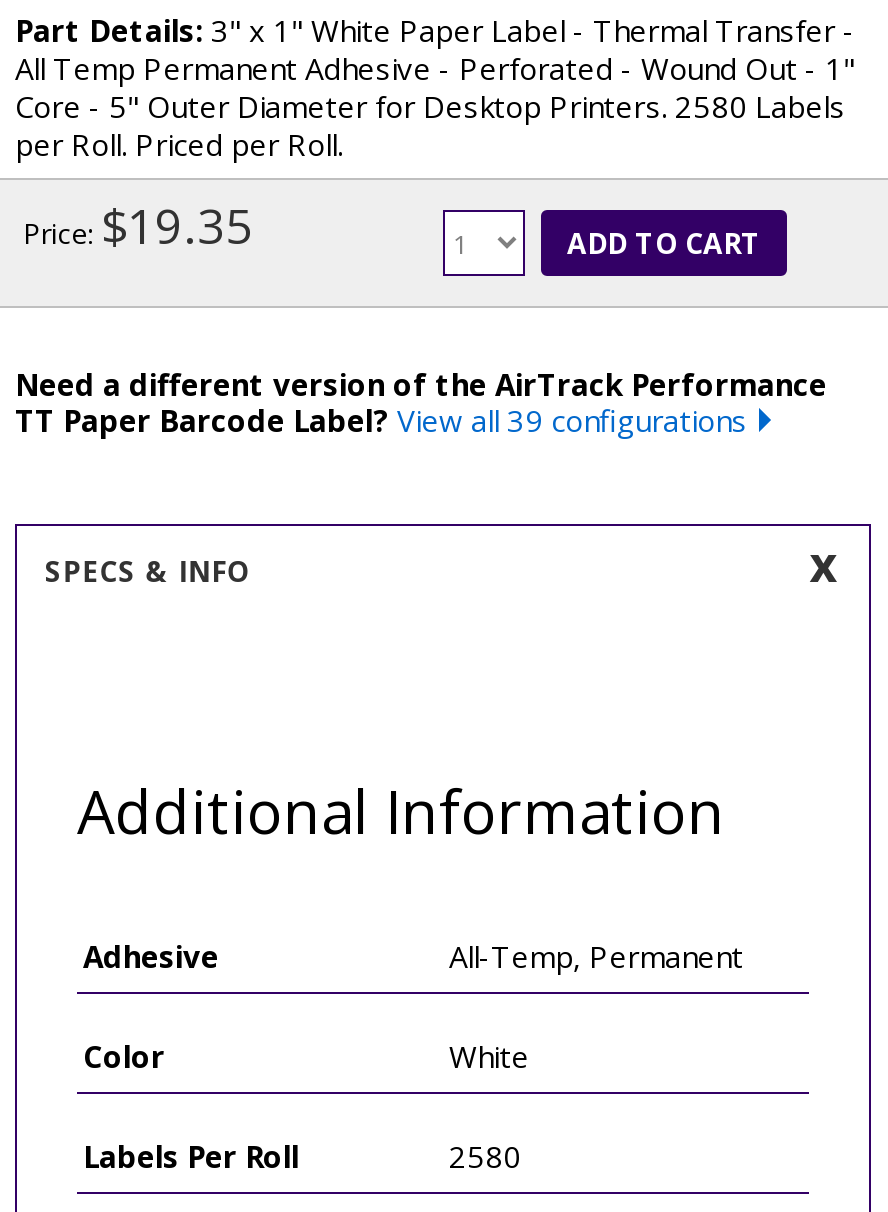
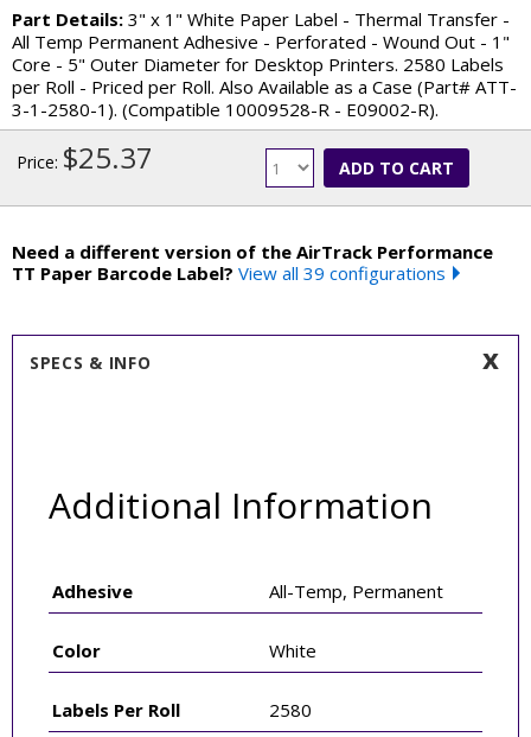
[15,123,343,258] per Roll. Priced per Roll. | Price: $19.35 -> [12,74,517,177] per Roll - Priced per Roll. Also Available as a Case (Part# ATT- | 3-1-2580-1). (Compatible 10009528-R - E09002-R). | Price: $25.37

